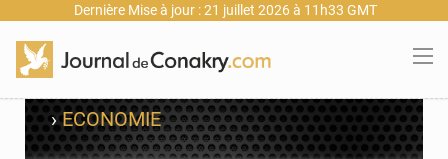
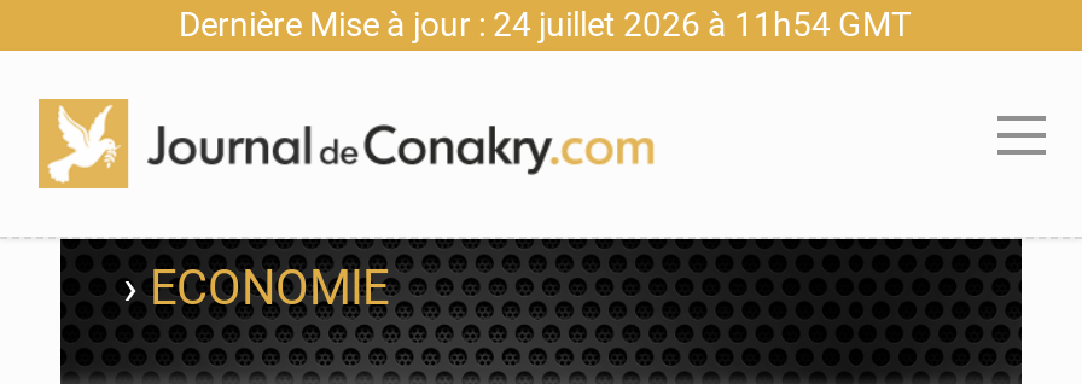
[71,2,377,18] Dernière Mise à jour : 21 juillet 2026 à 11h33 GMT -> [171,5,911,43] Dernière Mise à jour : 24 juillet 2026 à 11h54 GMT

